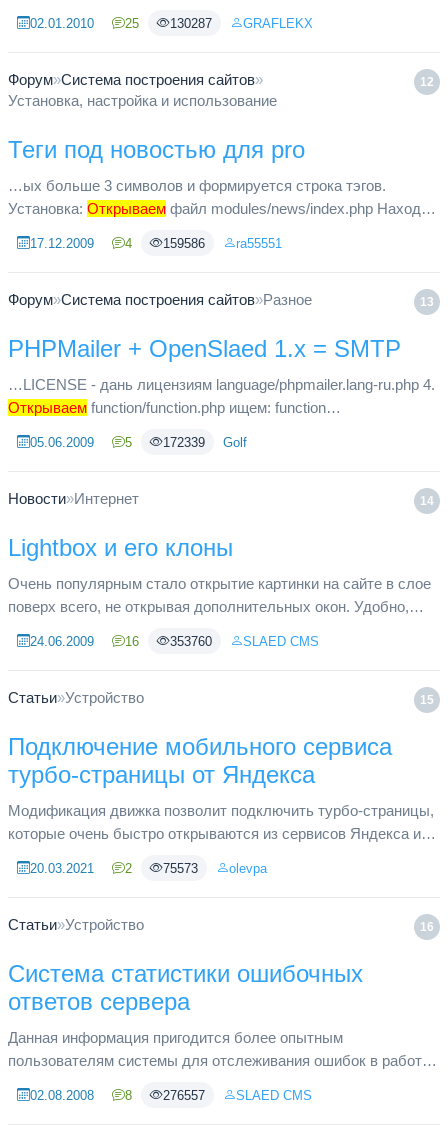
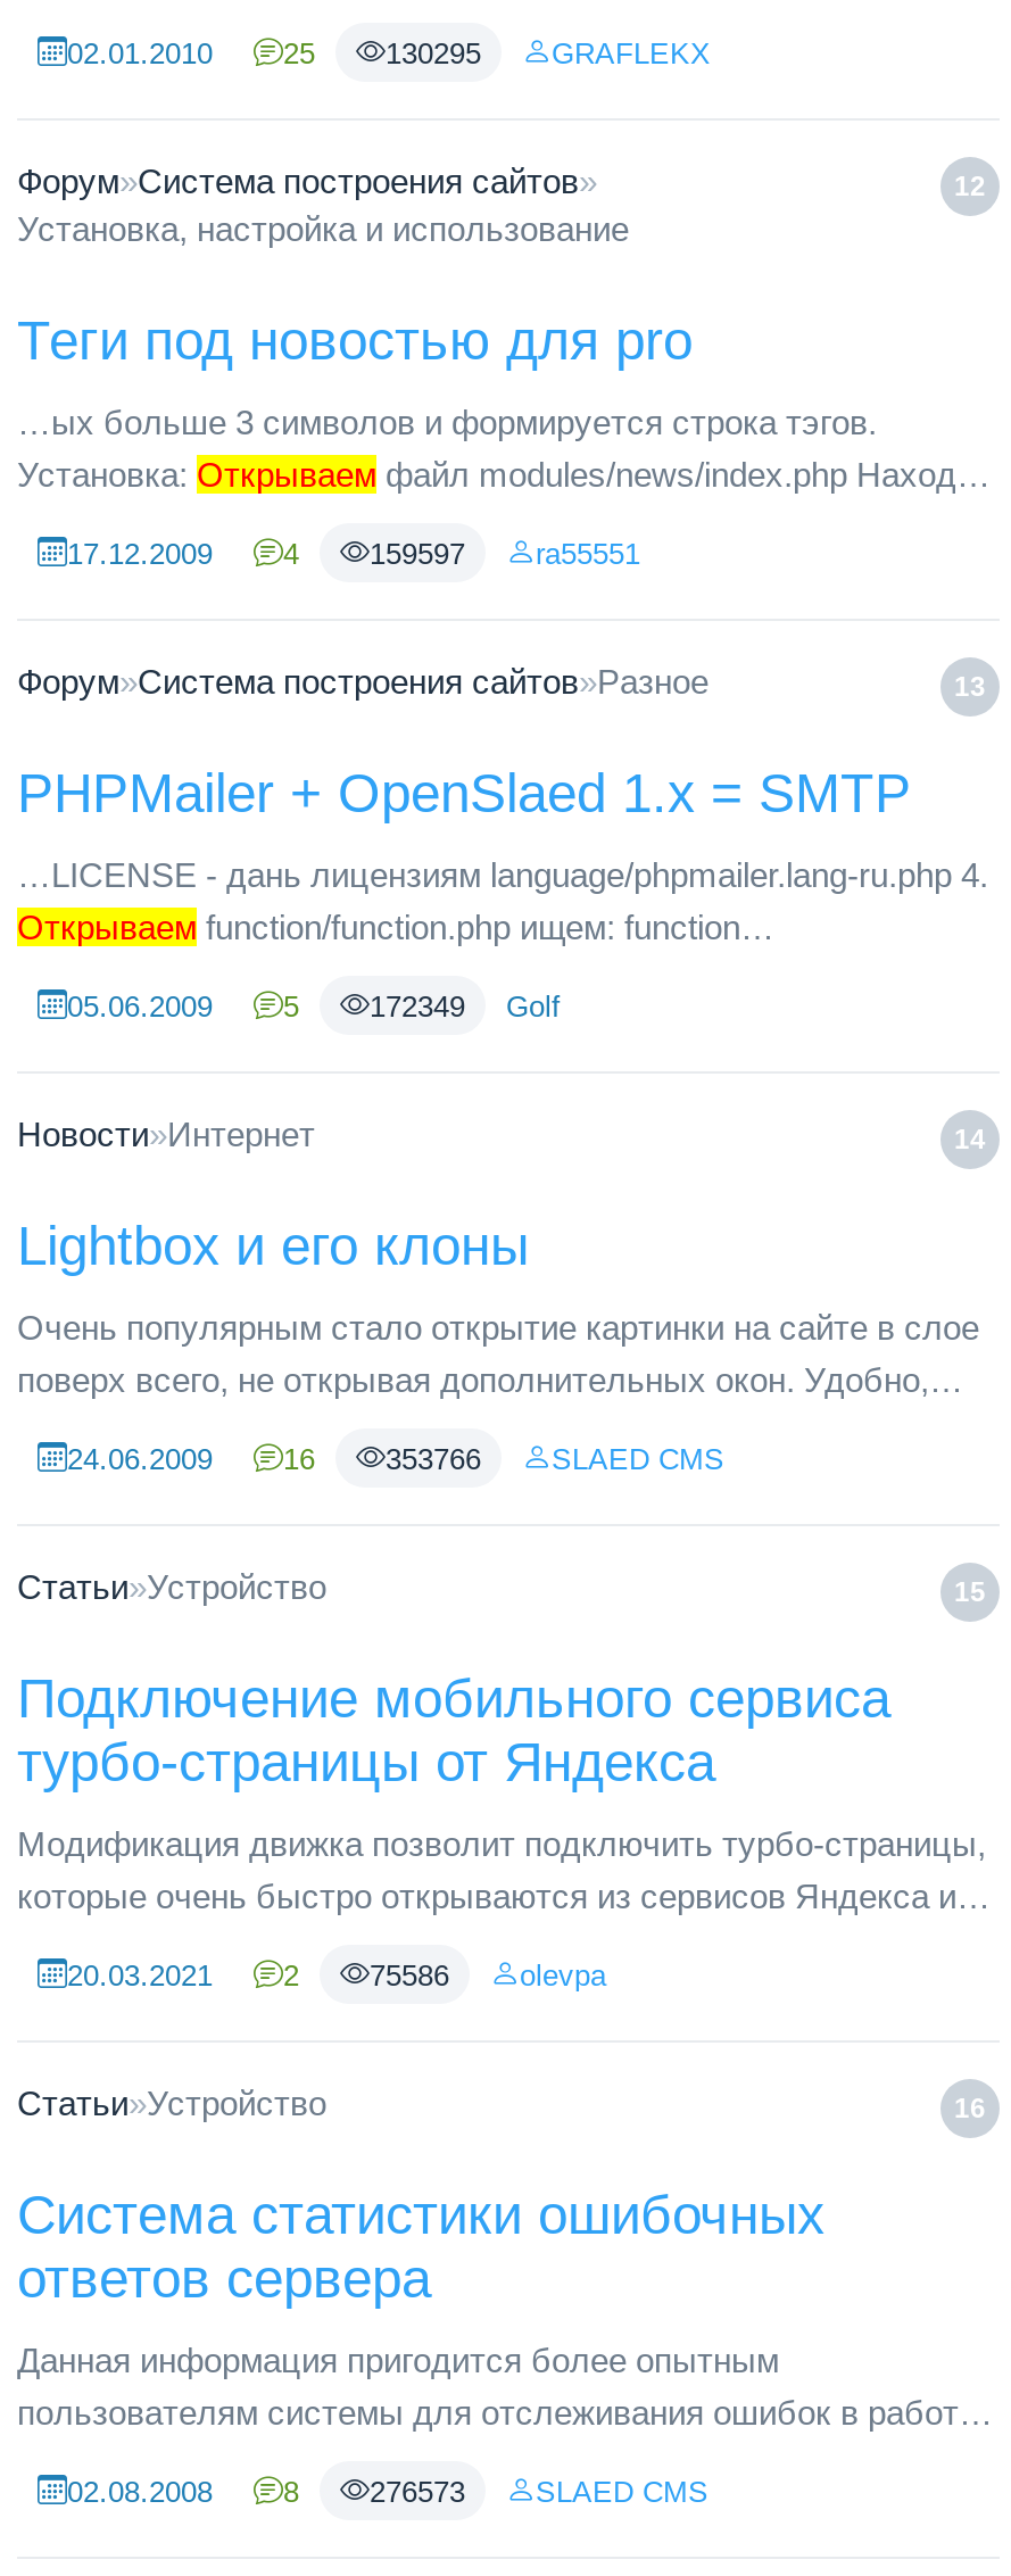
[170,15,212,30] 130287 -> [386,35,481,69] 130295
[163,235,205,250] 159586 -> [370,536,465,570] 159597
[163,434,247,449] 172339 Golf -> [370,988,561,1022] 172349 Golf
[170,633,212,648] 353760 -> [386,1441,481,1475] 353766
[163,860,198,875] 75573 -> [370,1957,449,1991] 75586
[163,1087,205,1102] 276557 -> [370,2474,465,2508] 276573

